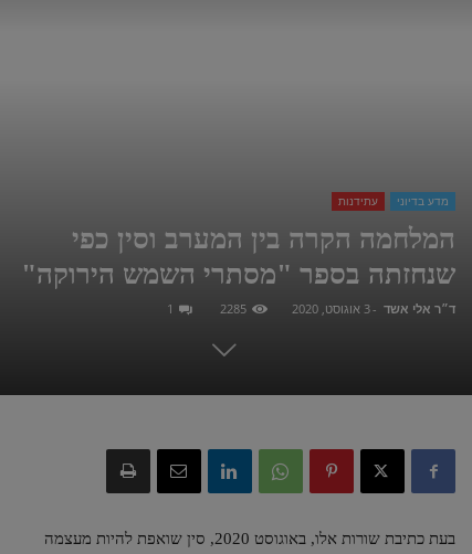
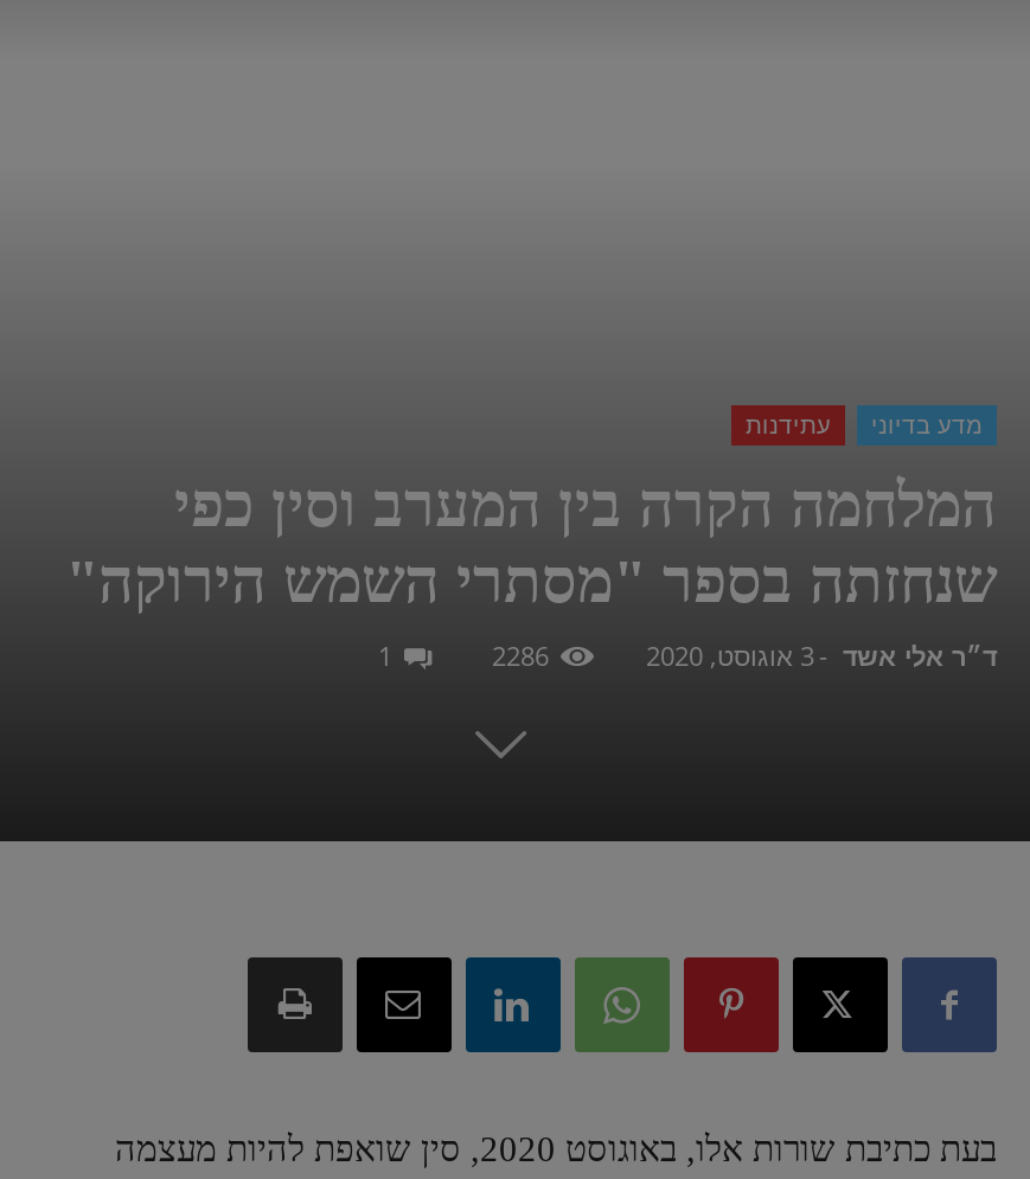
[220,300,247,317] 2285 -> [492,637,549,673] 2286

